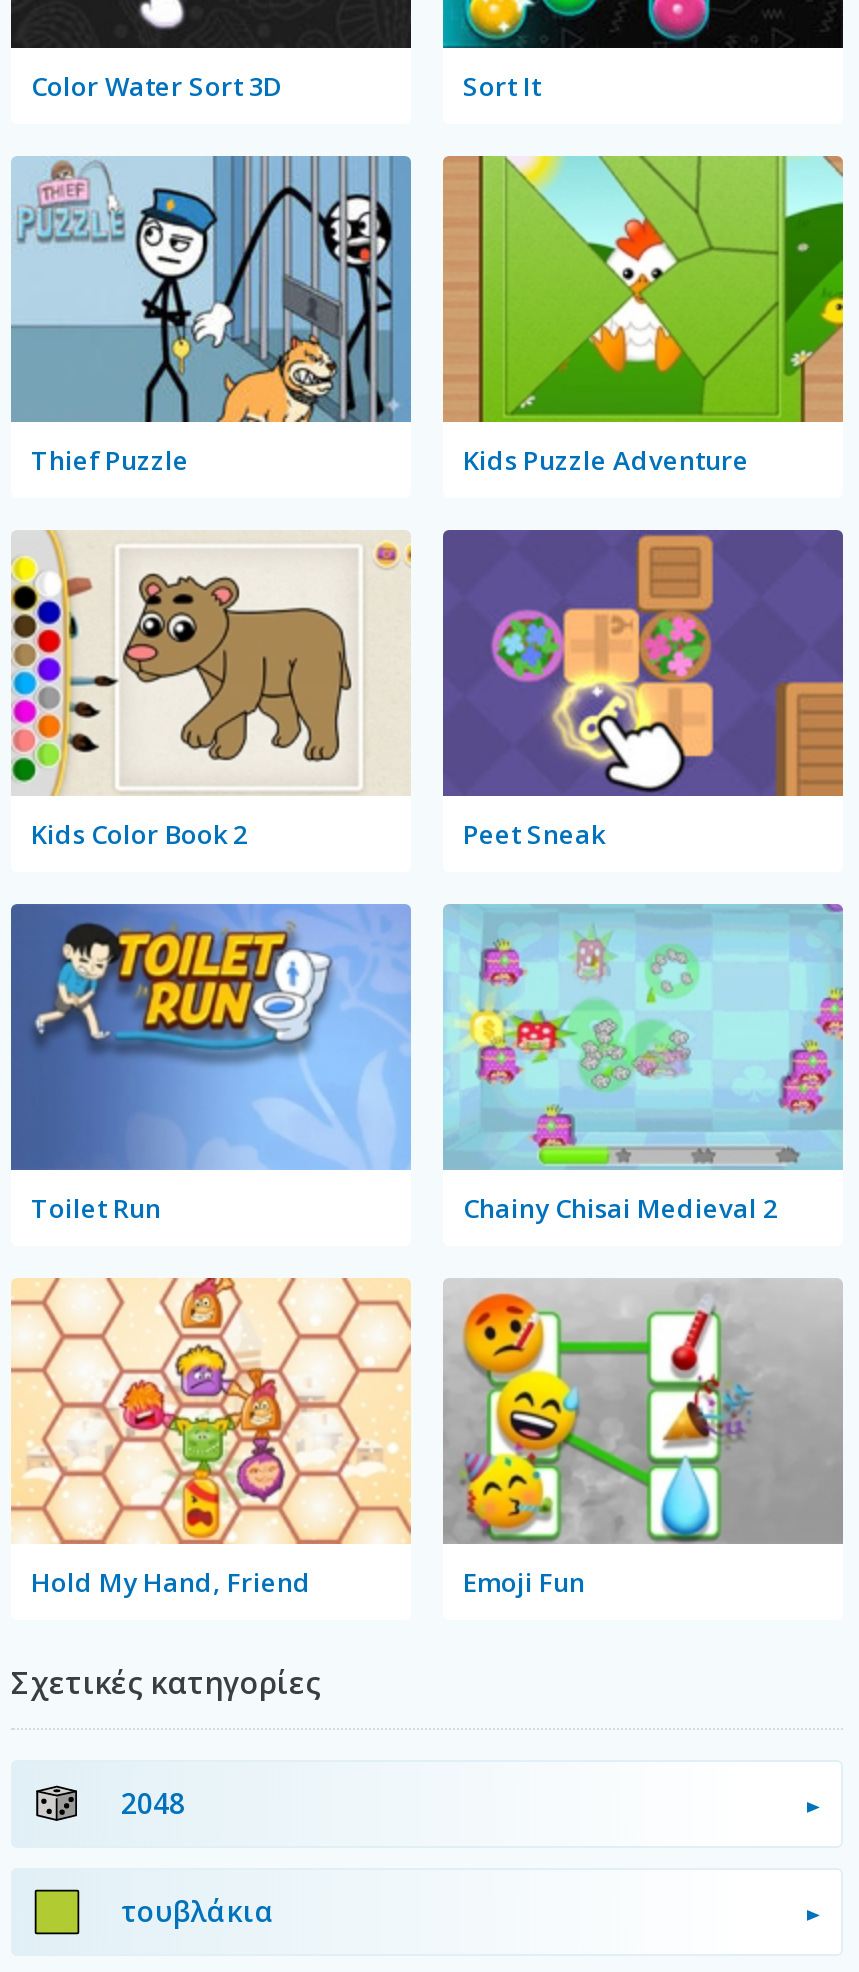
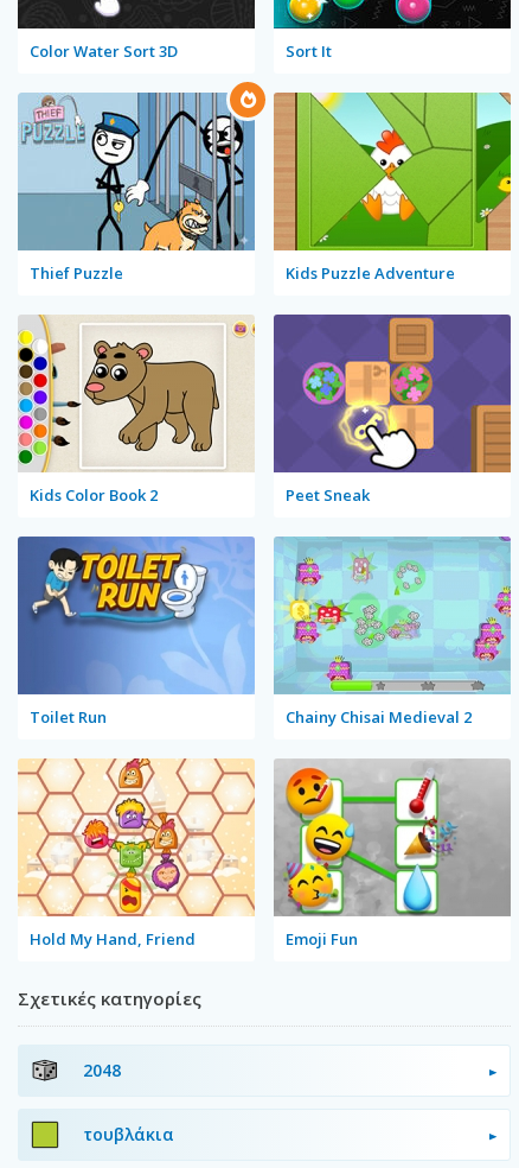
[363,138,429,204] [image] -> [225,81,267,122] [image]

